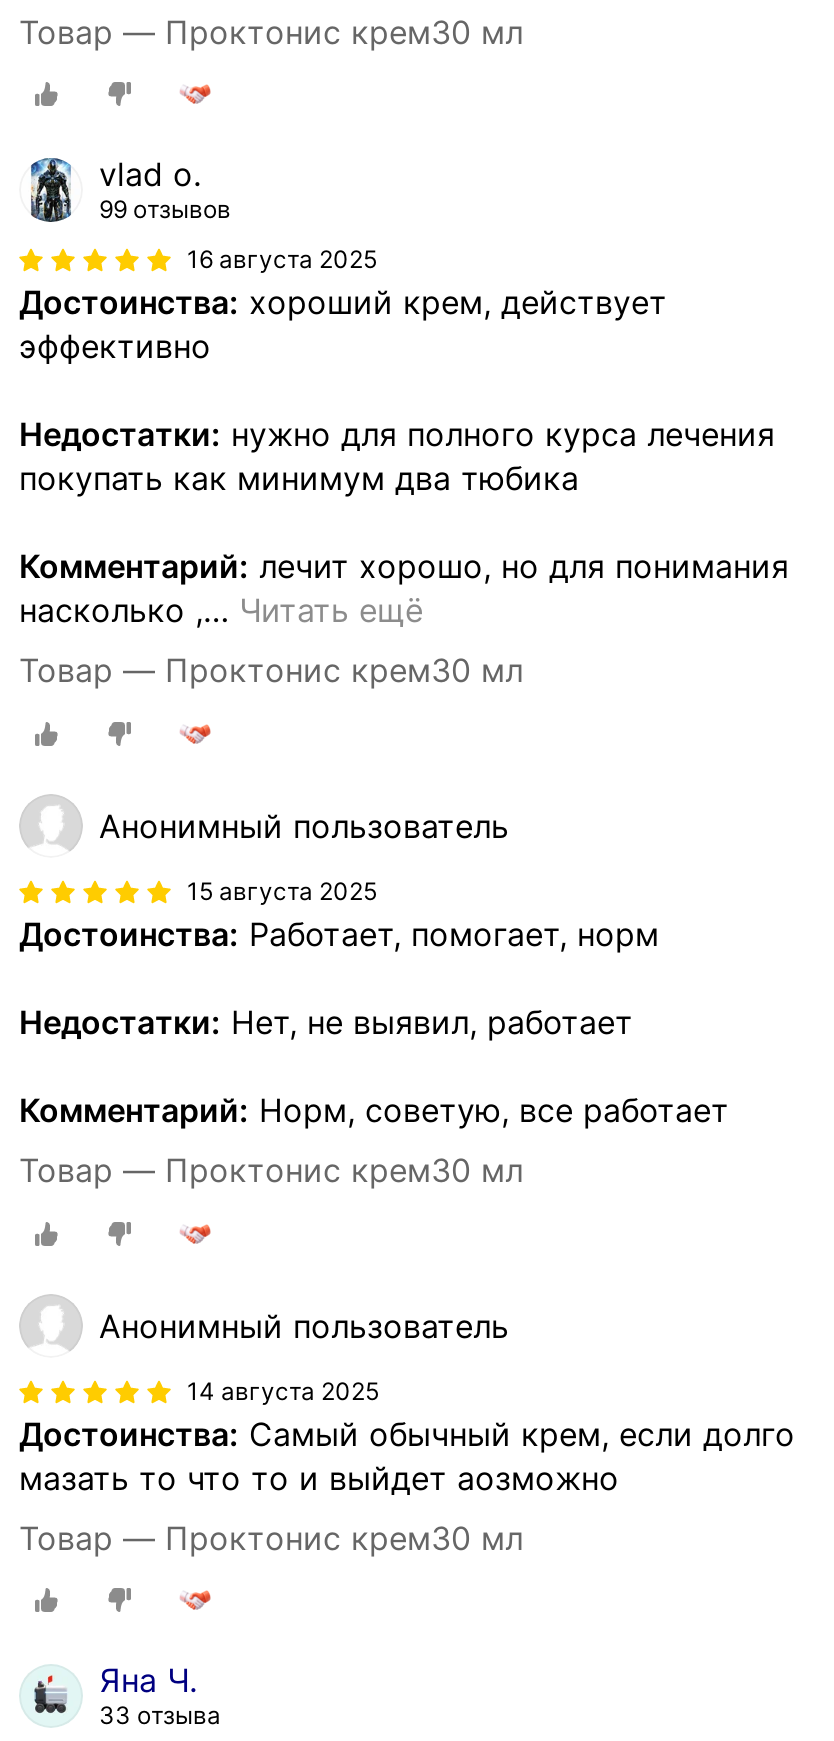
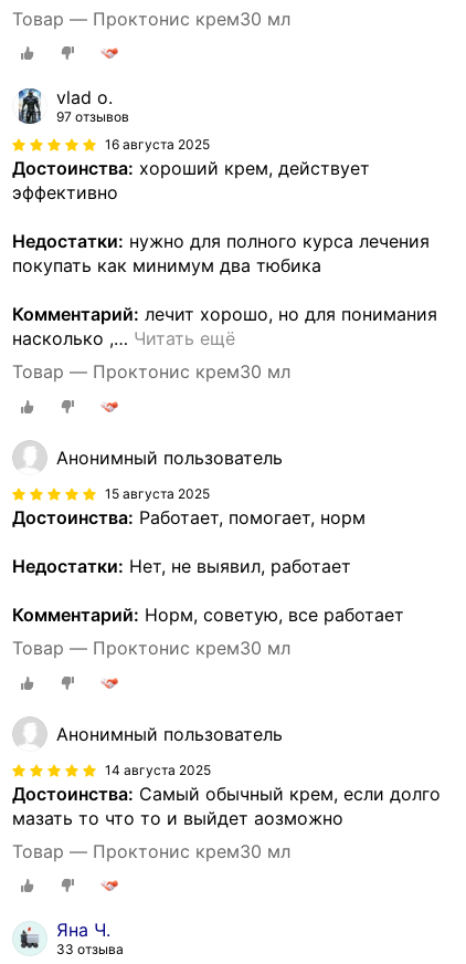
[99,195,231,225] 99 отзывов -> [56,109,129,125] 97 отзывов

